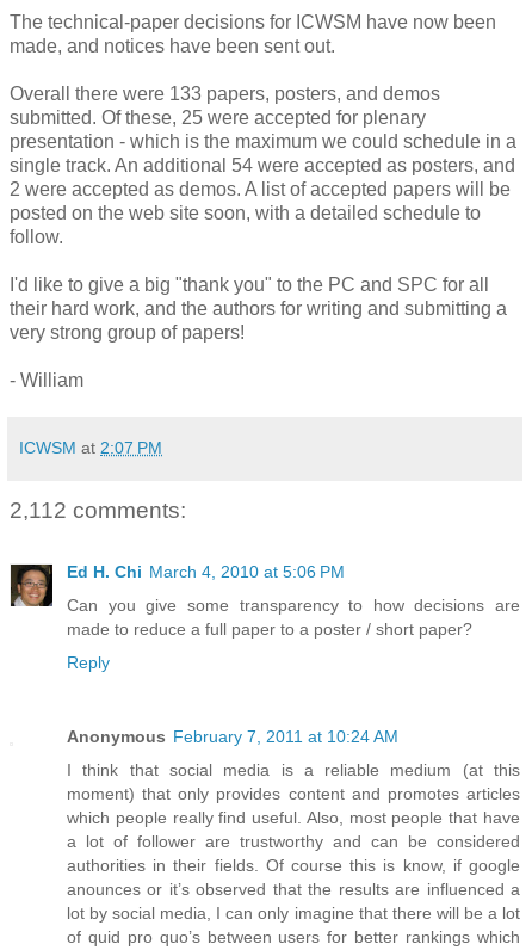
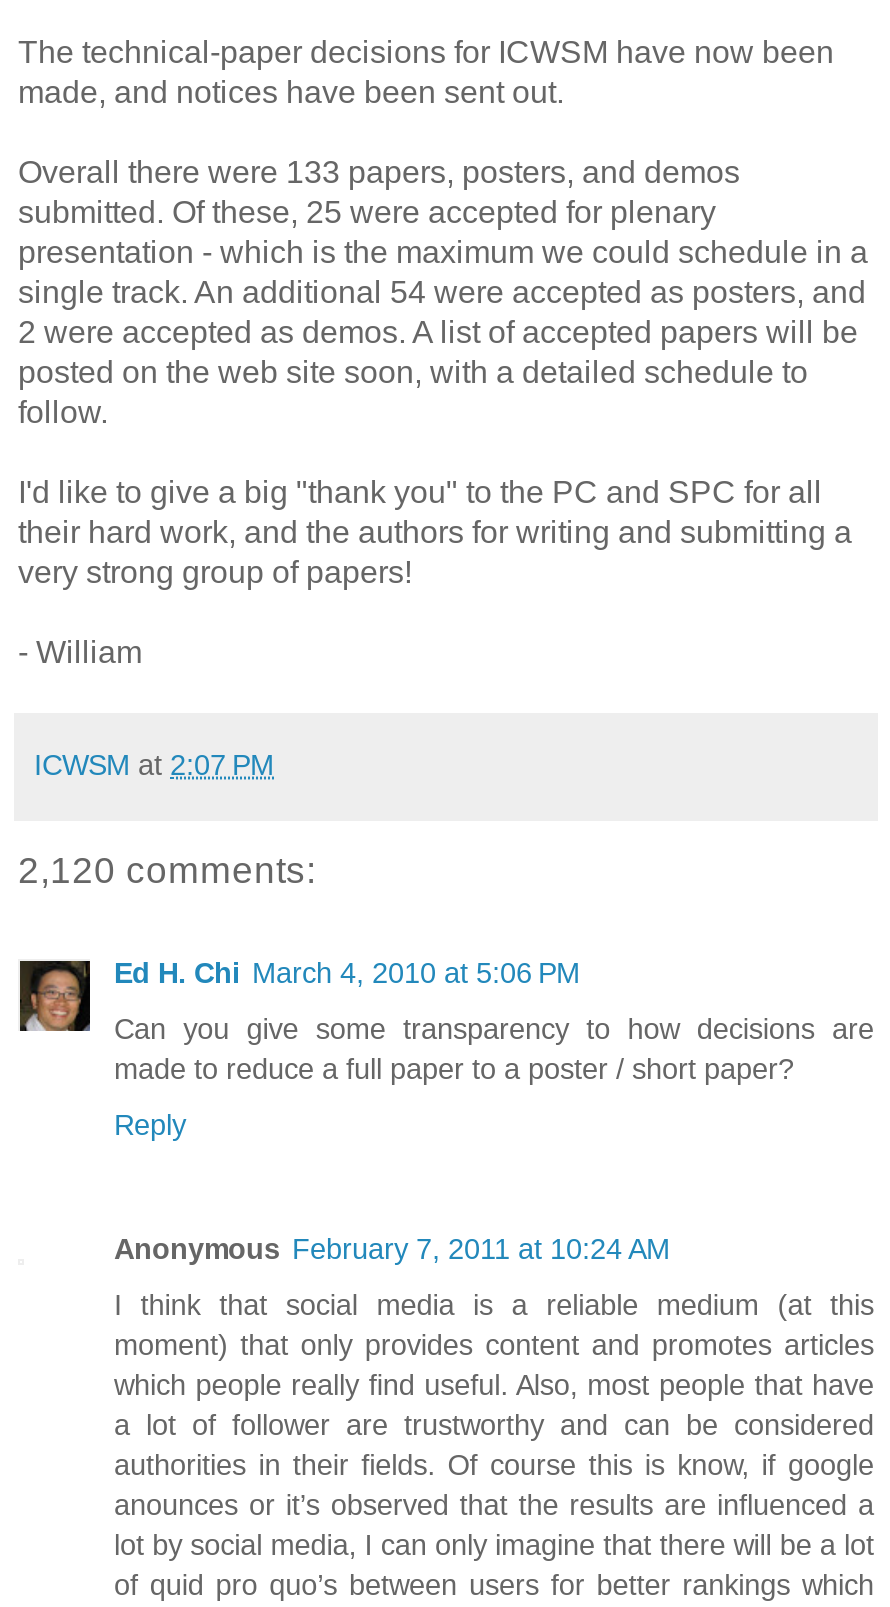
[10,497,186,522] 2,112 comments: -> [18,849,316,891] 2,120 comments:

